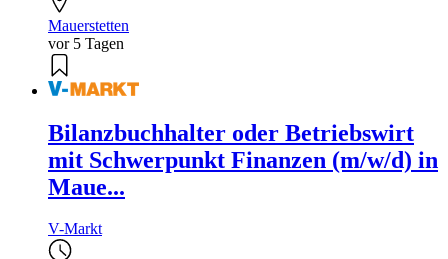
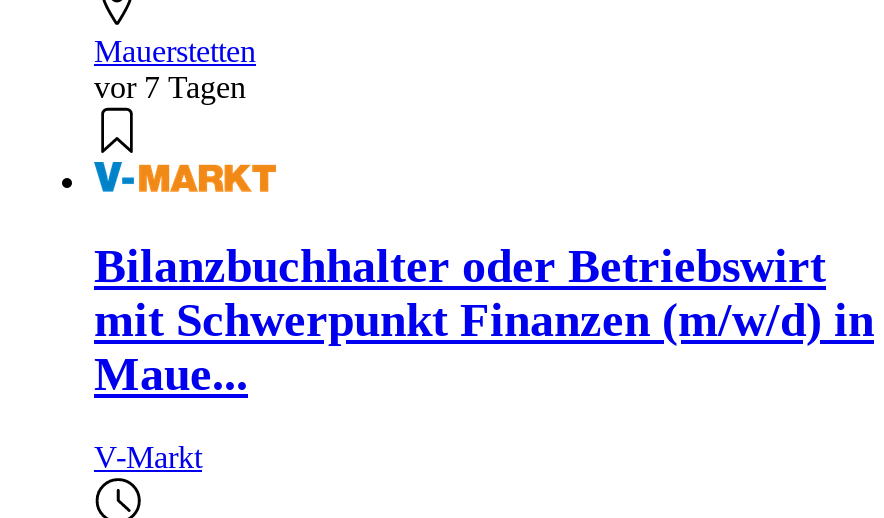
[48,35,124,52] vor 5 Tagen -> [94,69,246,103] vor 7 Tagen

